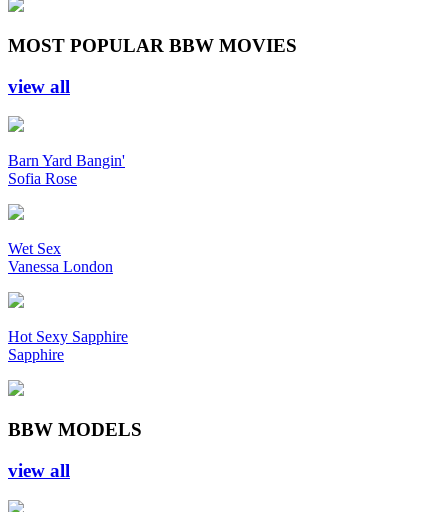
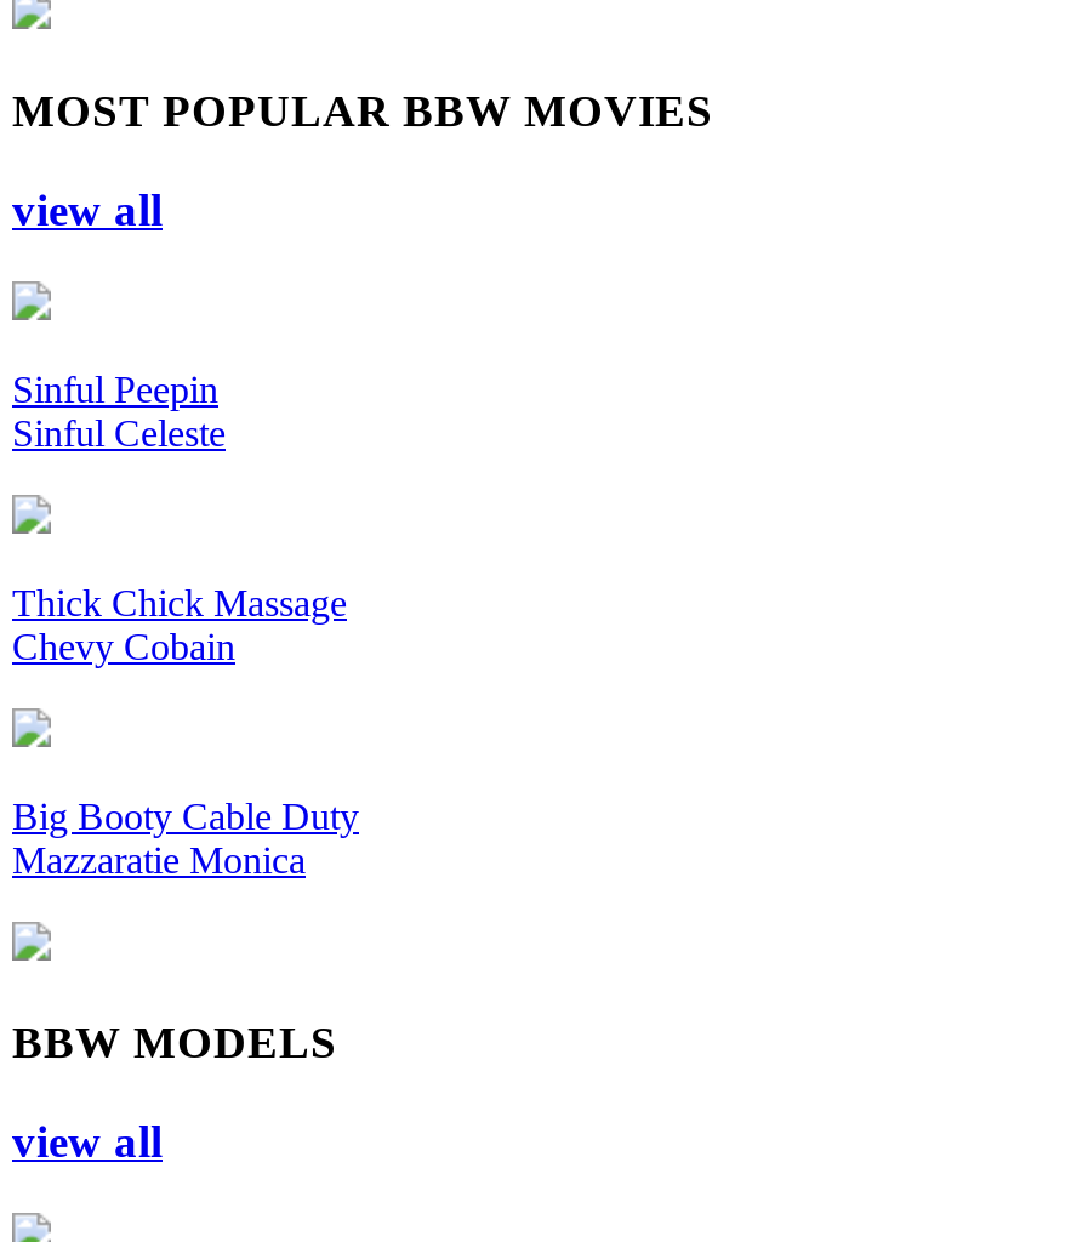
[8,152,125,187] Barn Yard Bangin' | Sofia Rose -> [12,369,226,454] Sinful Peepin | Sinful Celeste
[8,240,113,275] Wet Sex | Vanessa London -> [12,583,347,668] Thick Chick Massage | Chevy Cobain
[8,328,128,363] Hot Sexy Sapphire | Sapphire -> [12,796,359,881] Big Booty Cable Duty | Mazzaratie Monica

